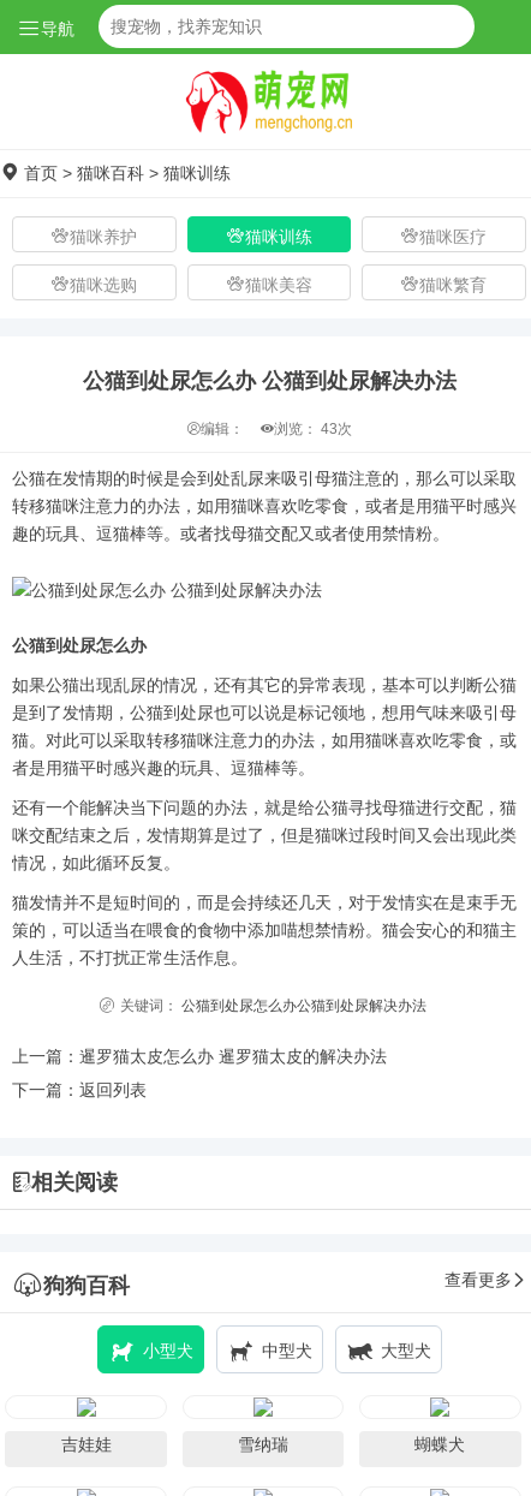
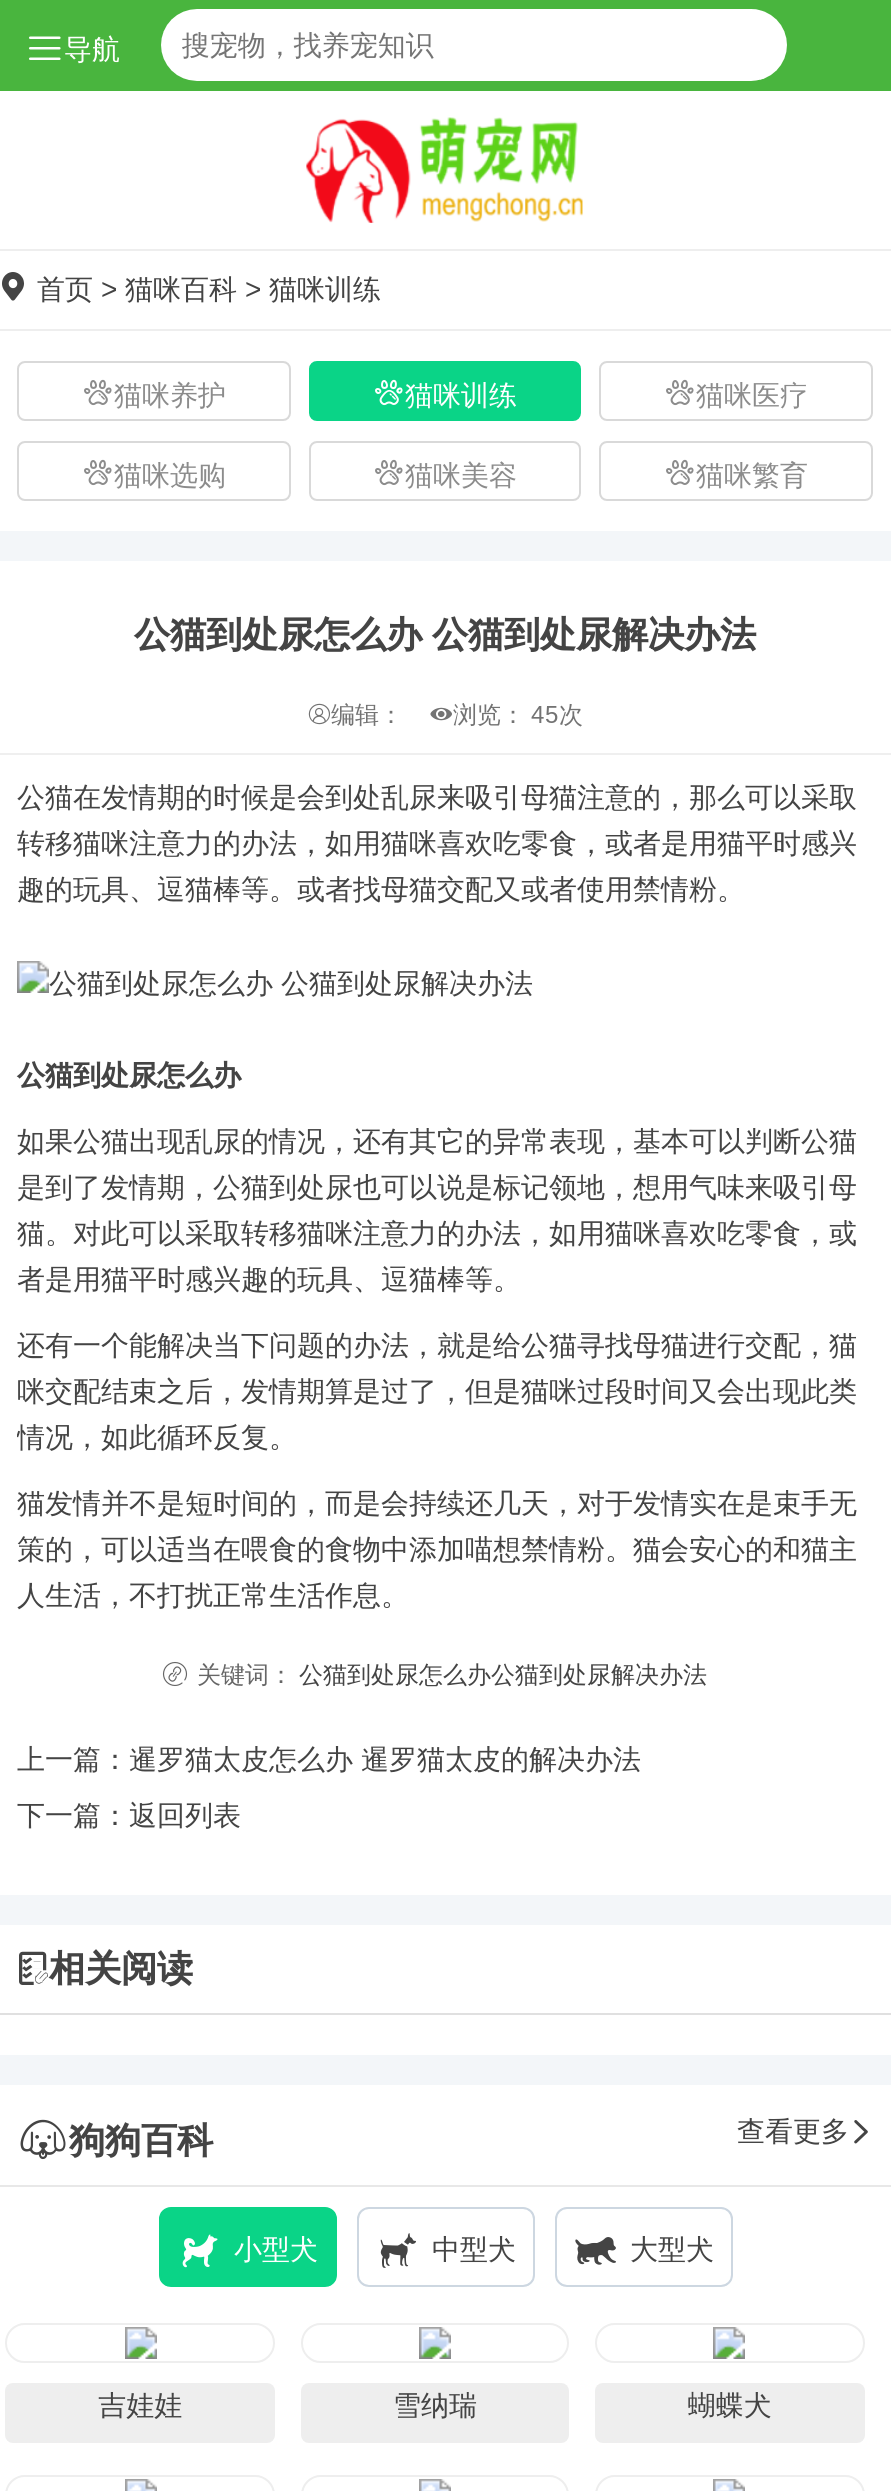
[201,421,352,438] 编辑： 浏览：43次 -> [331,702,583,730] 编辑： 浏览：45次

